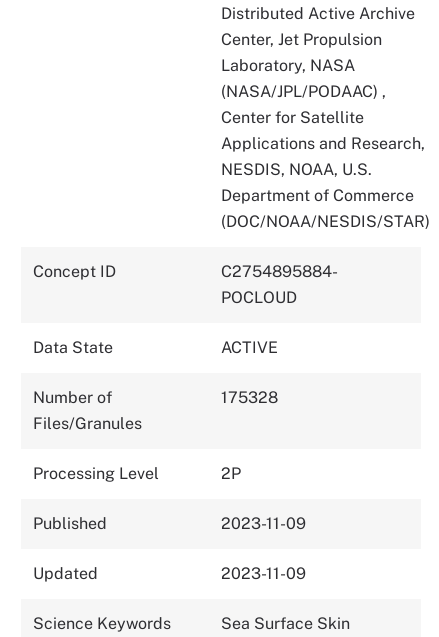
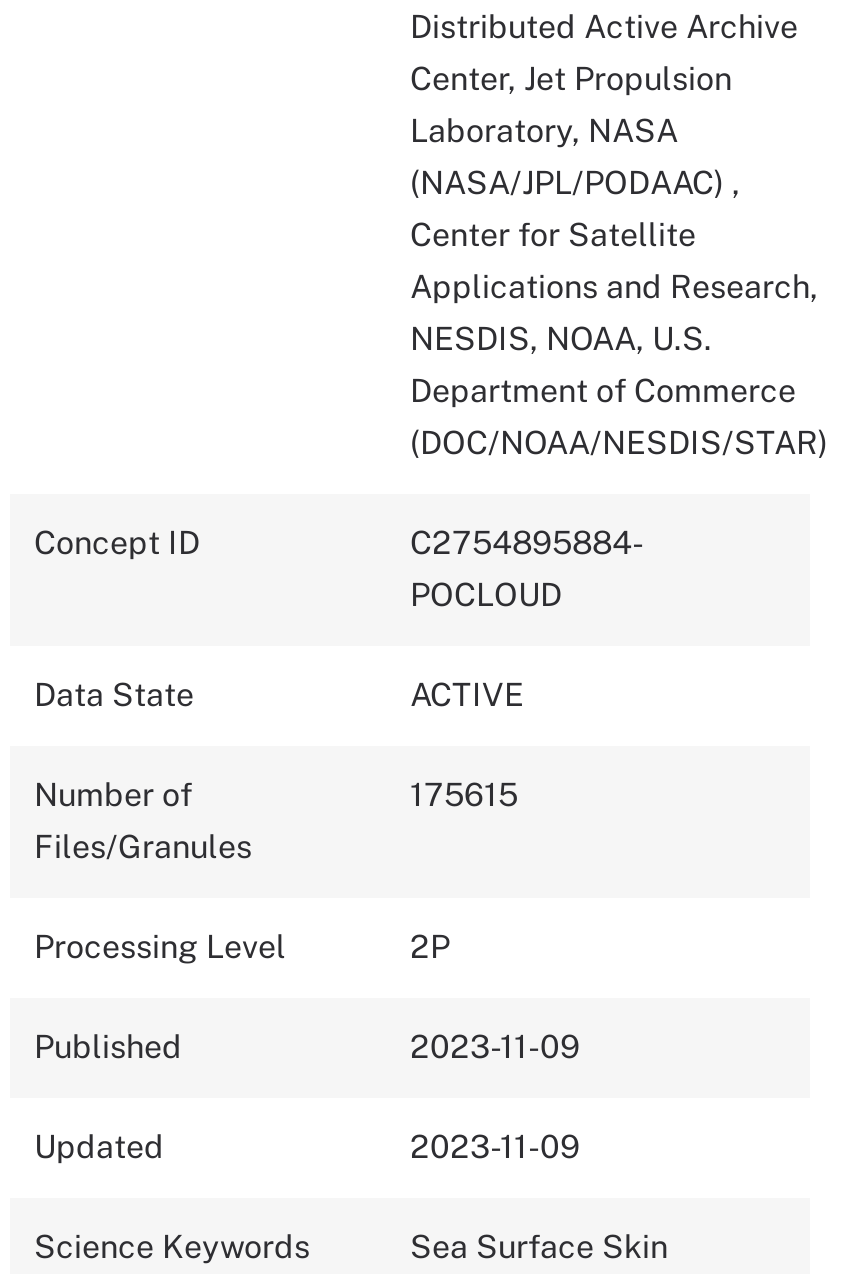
[221,388,278,407] 175328 -> [410,775,518,813] 175615

